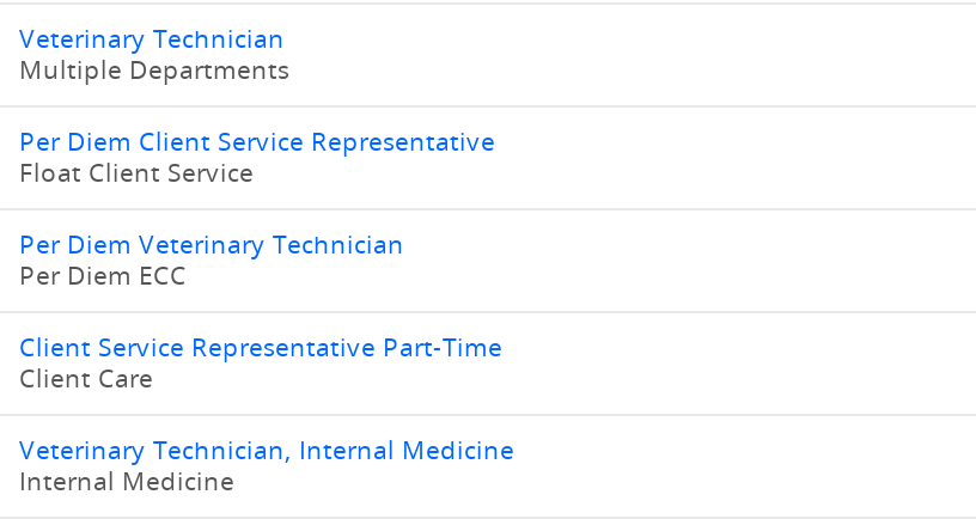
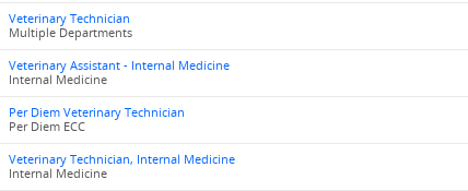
[19,124,495,189] Per Diem Client Service Representative | Float Client Service -> [9,58,230,87] Veterinary Assistant - Internal Medicine | Internal Medicine
[19,330,502,395] Client Service Representative Part-Time | Client Care -> none

